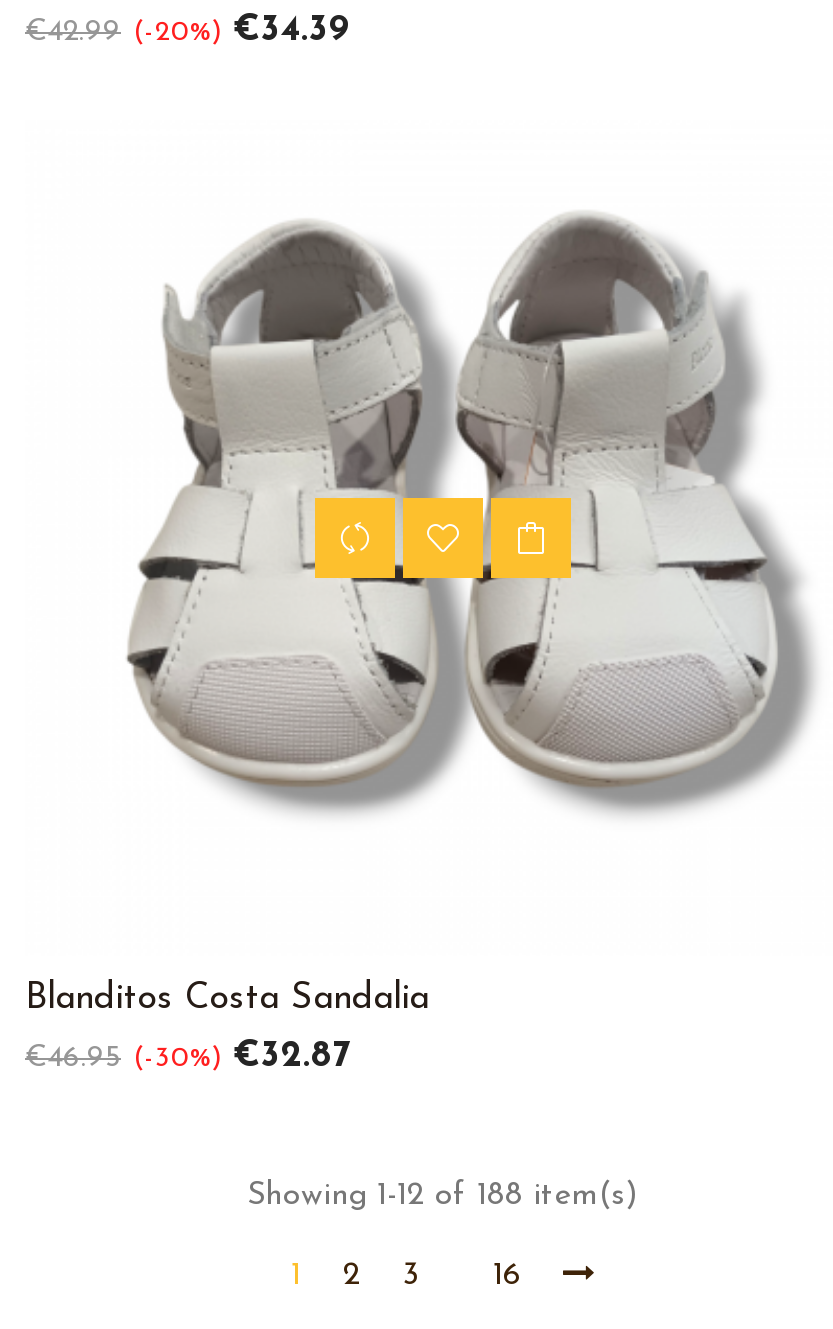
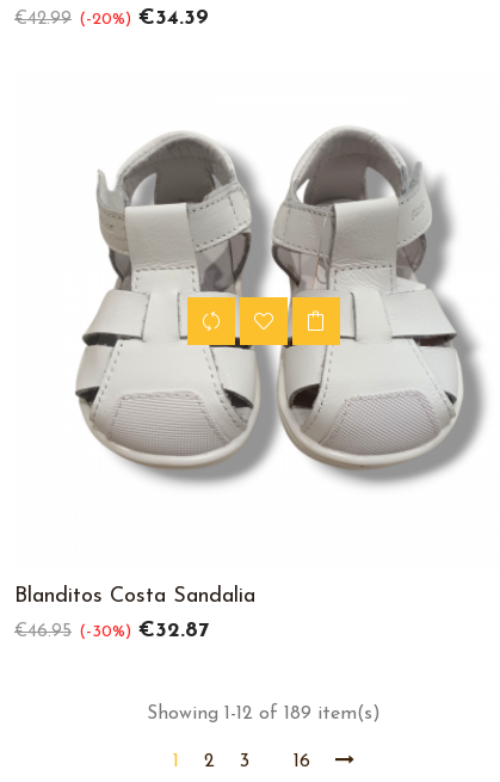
[247,1180,639,1212] Showing 1-12 of 188 item(s) -> [147,704,381,723] Showing 1-12 of 189 item(s)

